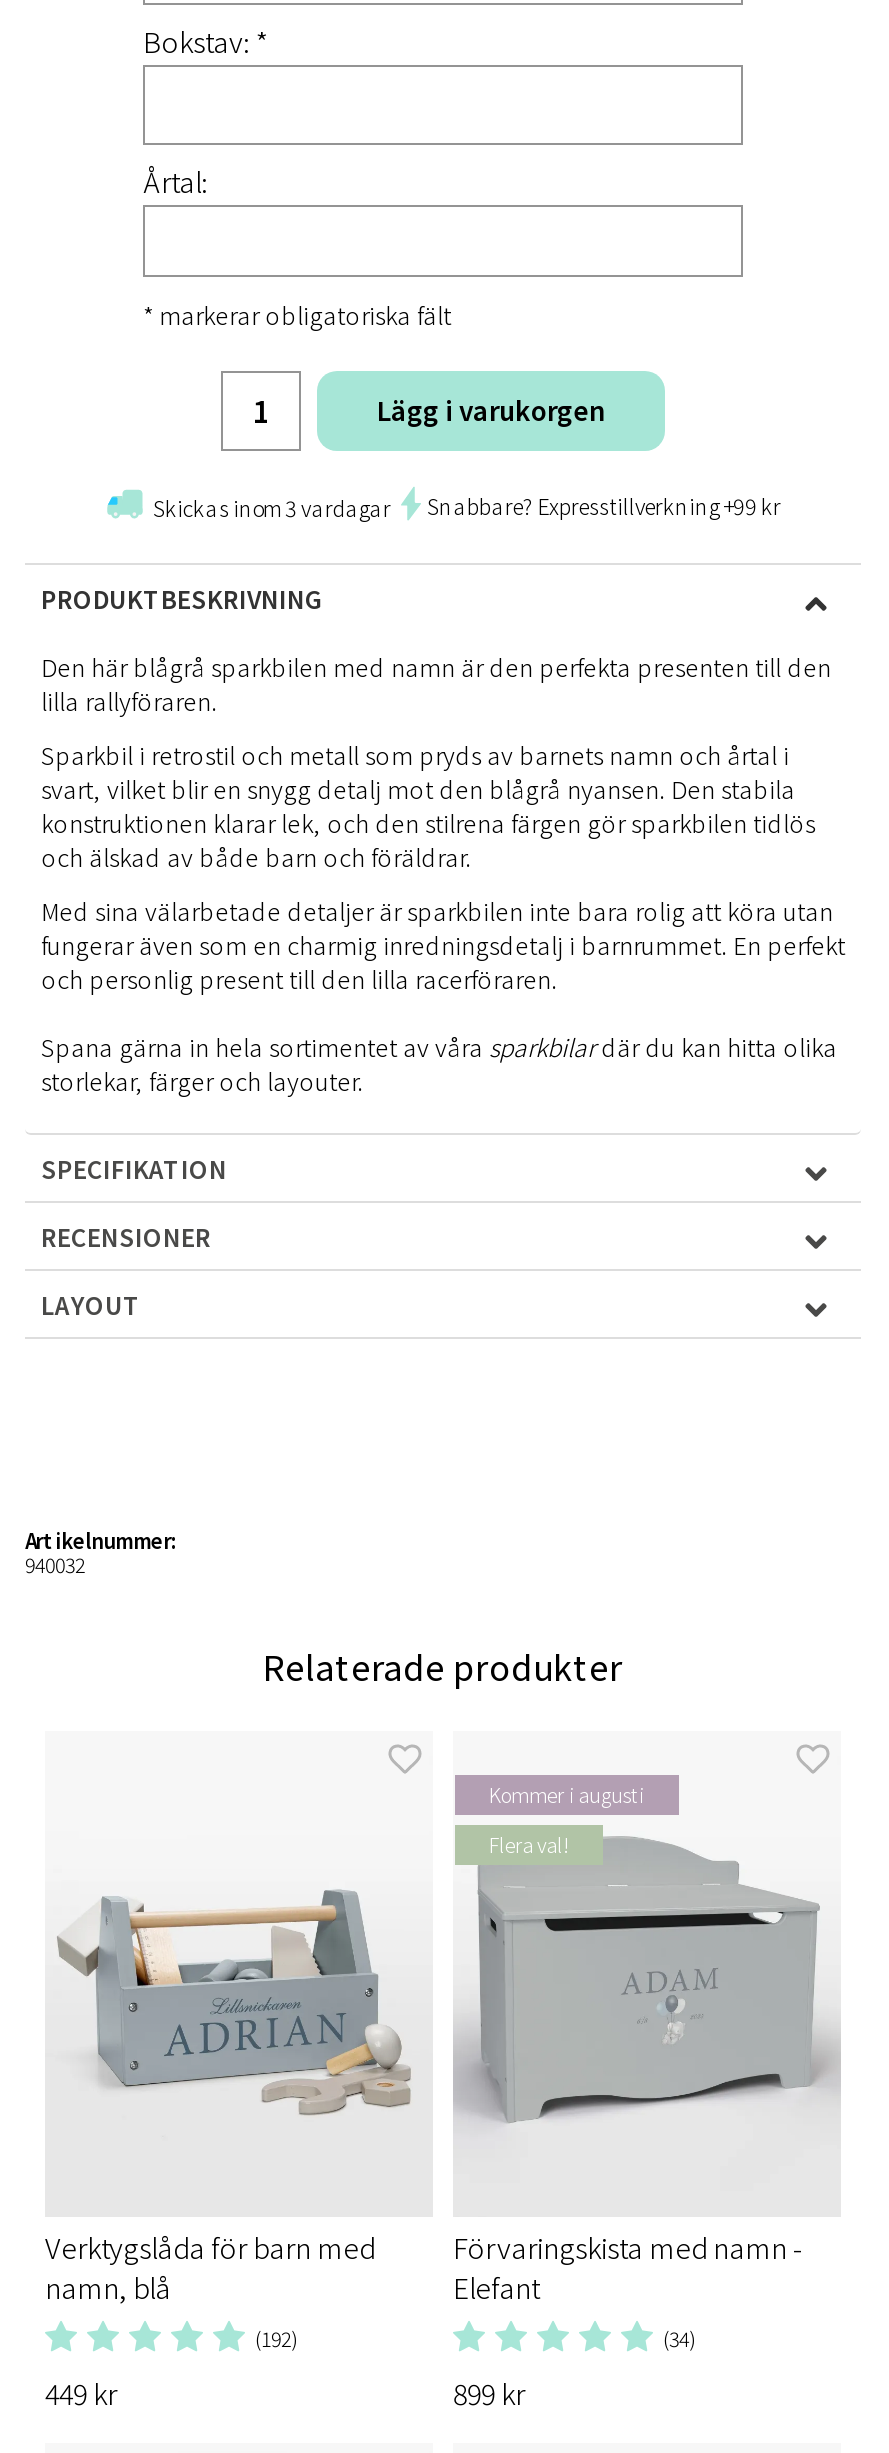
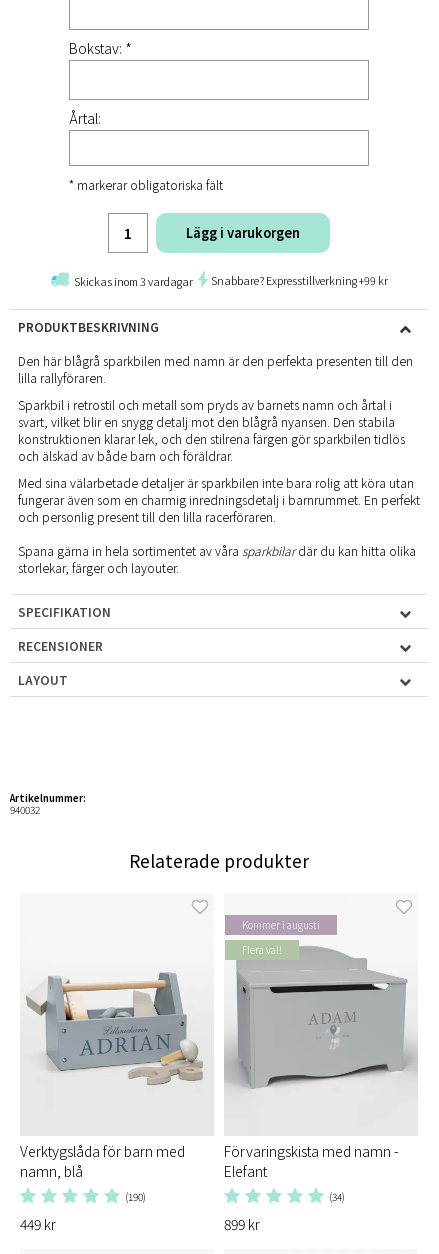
[255,2323,297,2353] (192) -> [125,1189,146,1204] (190)

